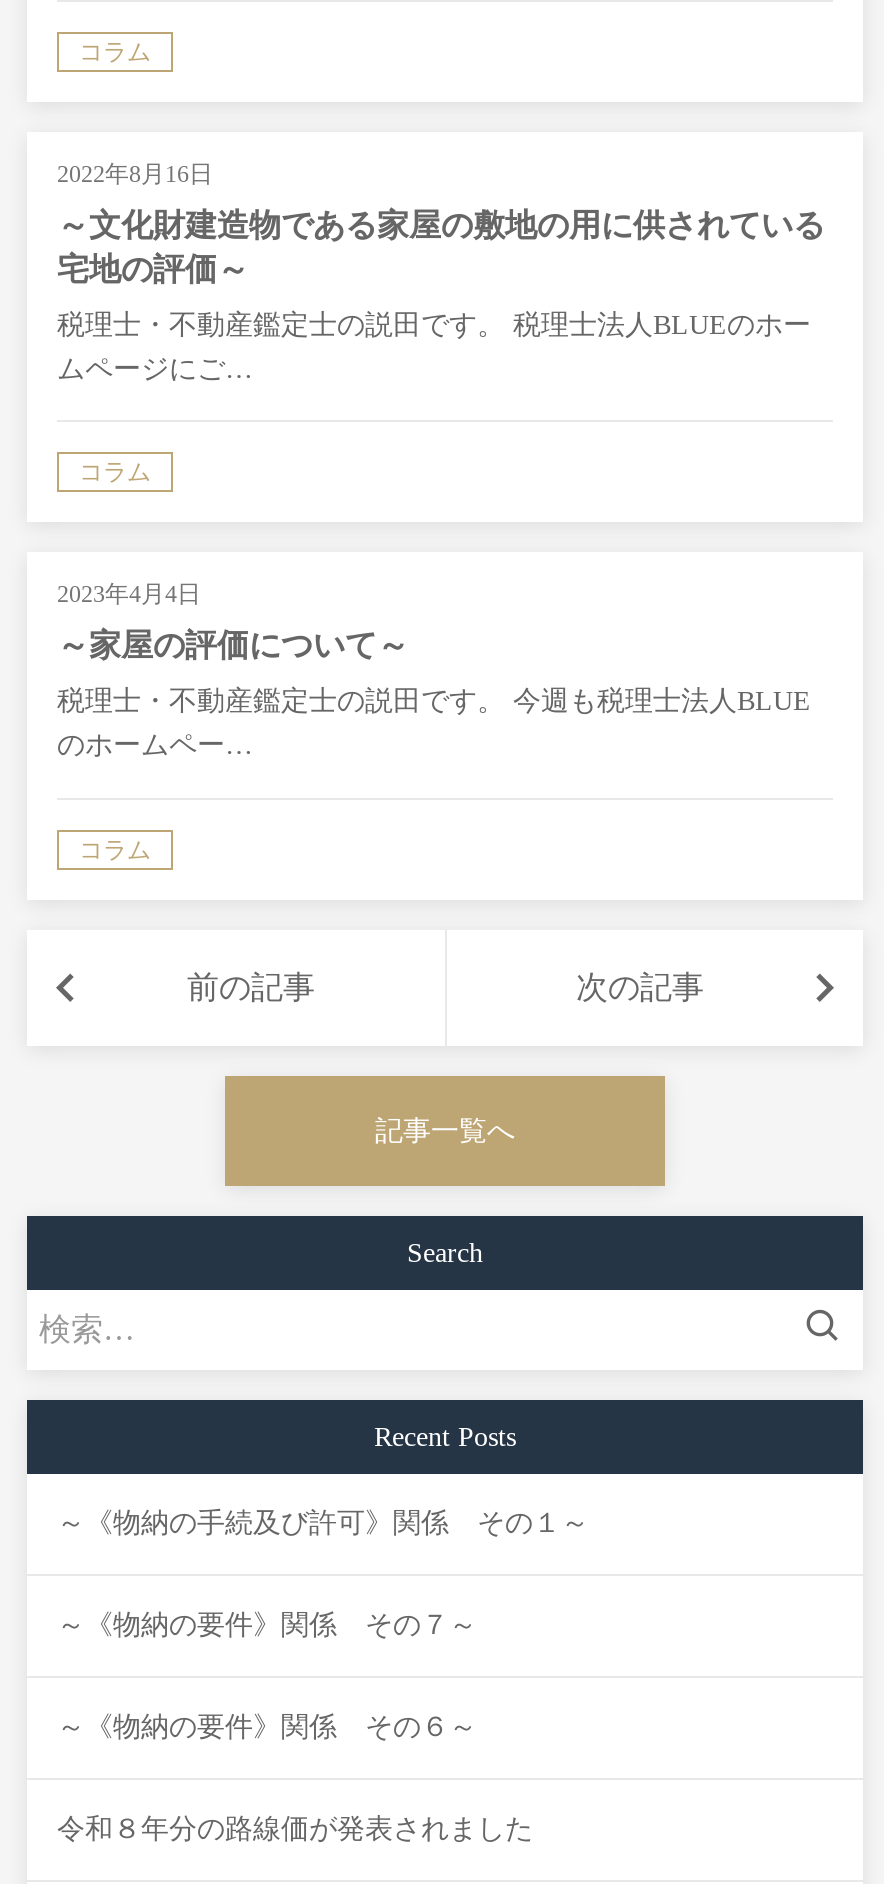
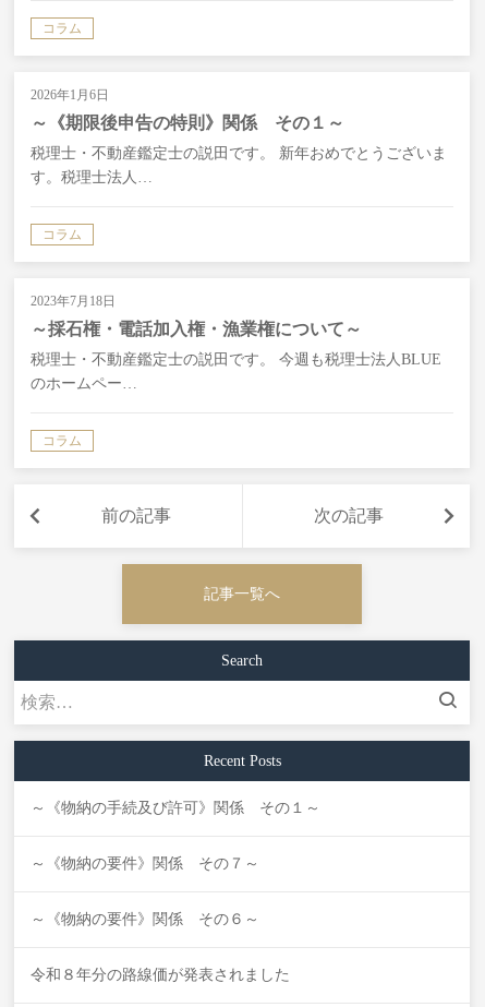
[57,160,213,188] 2022年8月16日 -> [31,87,109,102] 2026年1月6日
[57,208,825,286] ～文化財建造物である家屋の敷地の用に供されている | 宅地の評価～ -> [31,113,344,132] ～《期限後申告の特則》関係 その１～
[57,310,811,340] 税理士・不動産鑑定士の説田です。 税理士法人BLUEのホー -> [31,145,447,161] 税理士・不動産鑑定士の説田です。 新年おめでとうございま
[57,354,253,384] ムページにご… -> [31,169,153,185] す。税理士法人…
[57,580,201,608] 2023年4月4日 -> [31,293,116,309] 2023年7月18日
[57,628,409,662] ～家屋の評価について～ -> [31,320,362,338] ～採石権・電話加入権・漁業権について～

